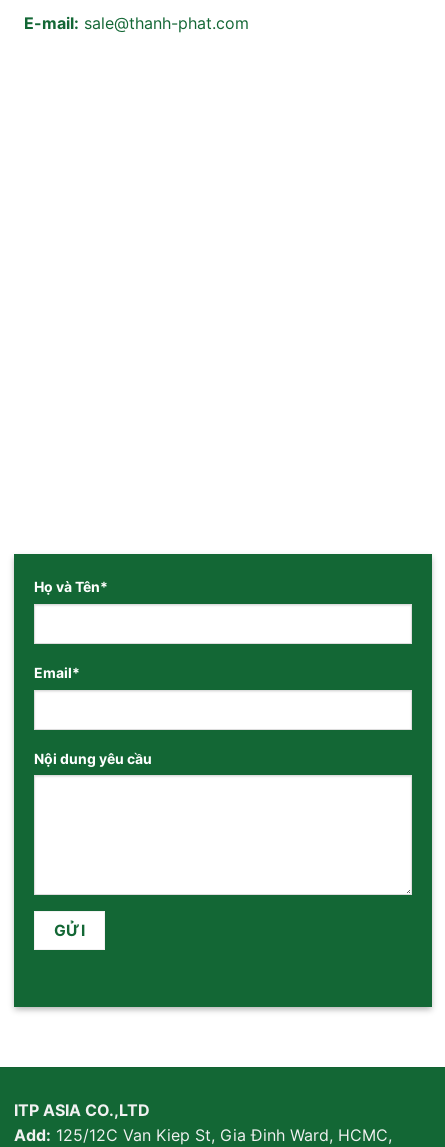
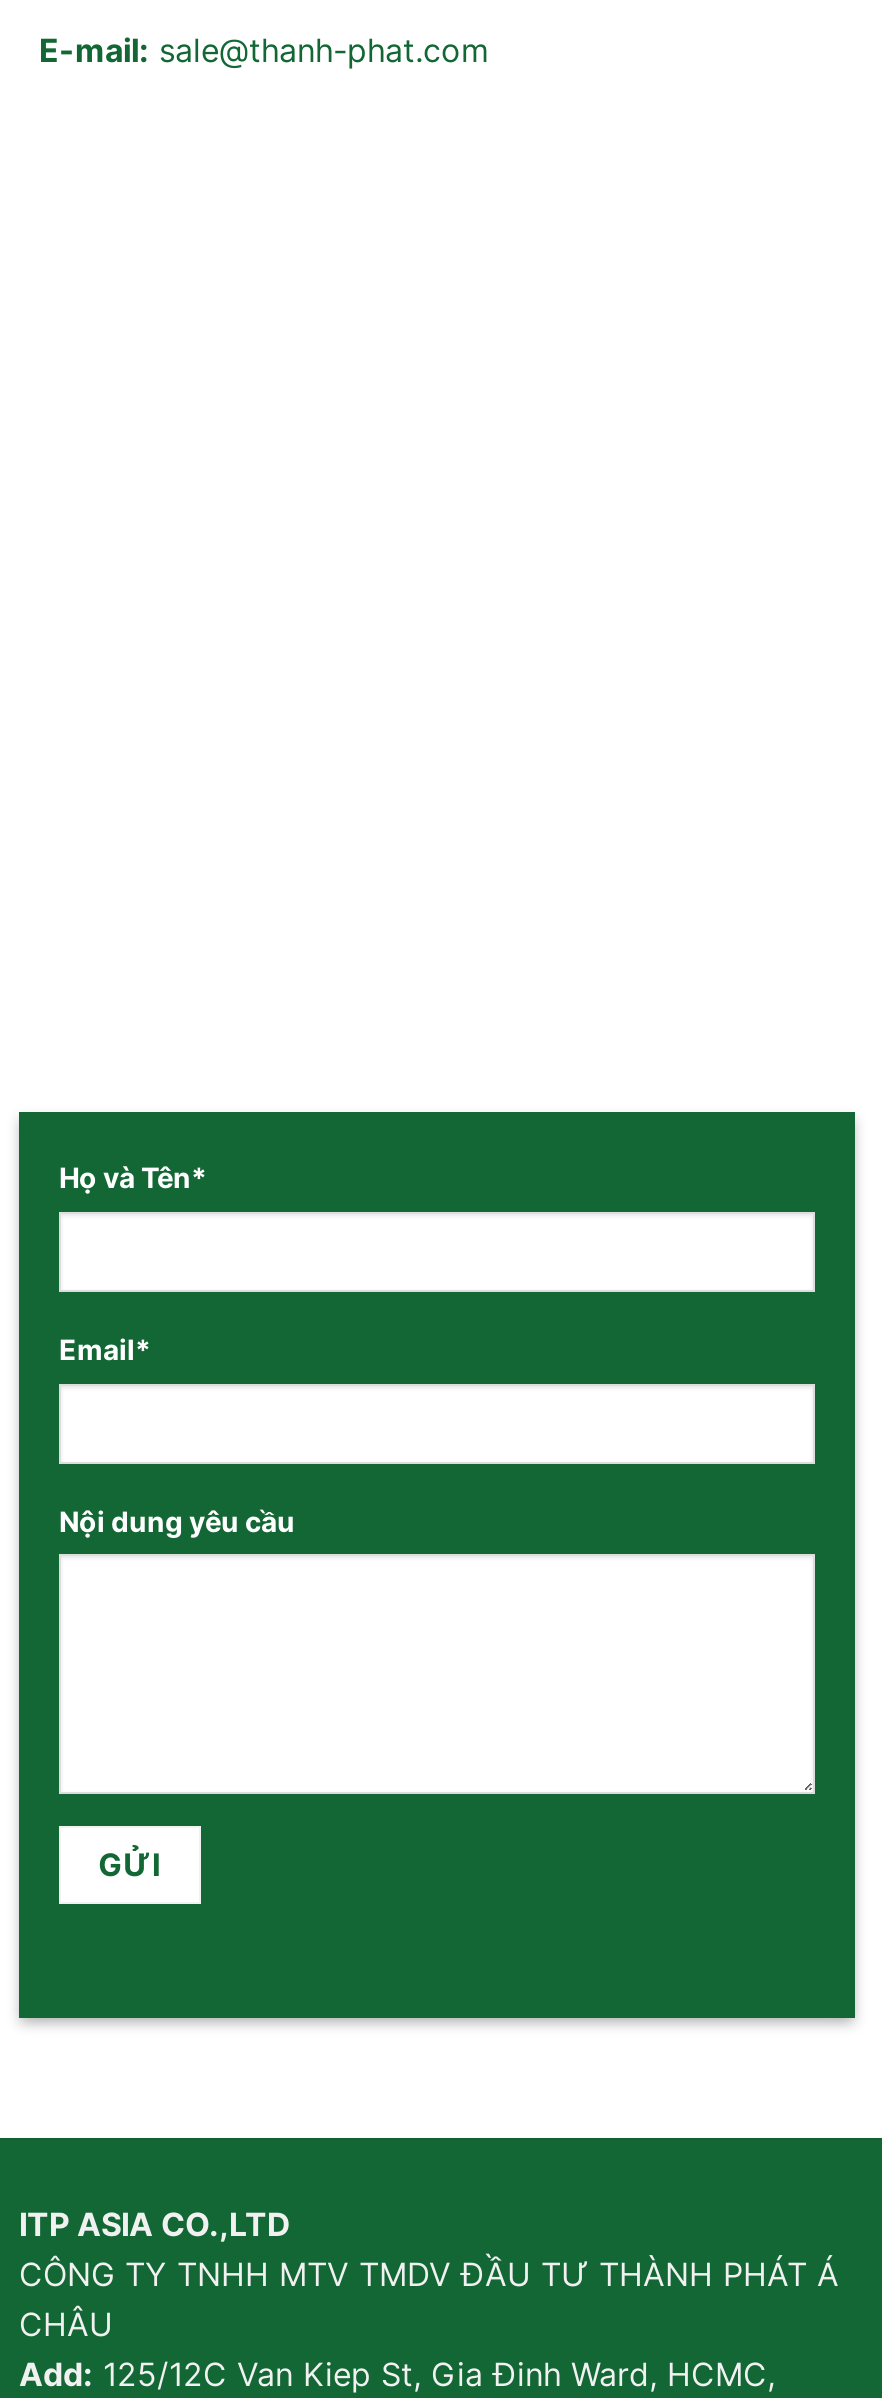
none -> [19,2253,839,2343] CÔNG TY TNHH MTV TMDV ĐẦU TƯ THÀNH PHÁT Á | CHÂU

